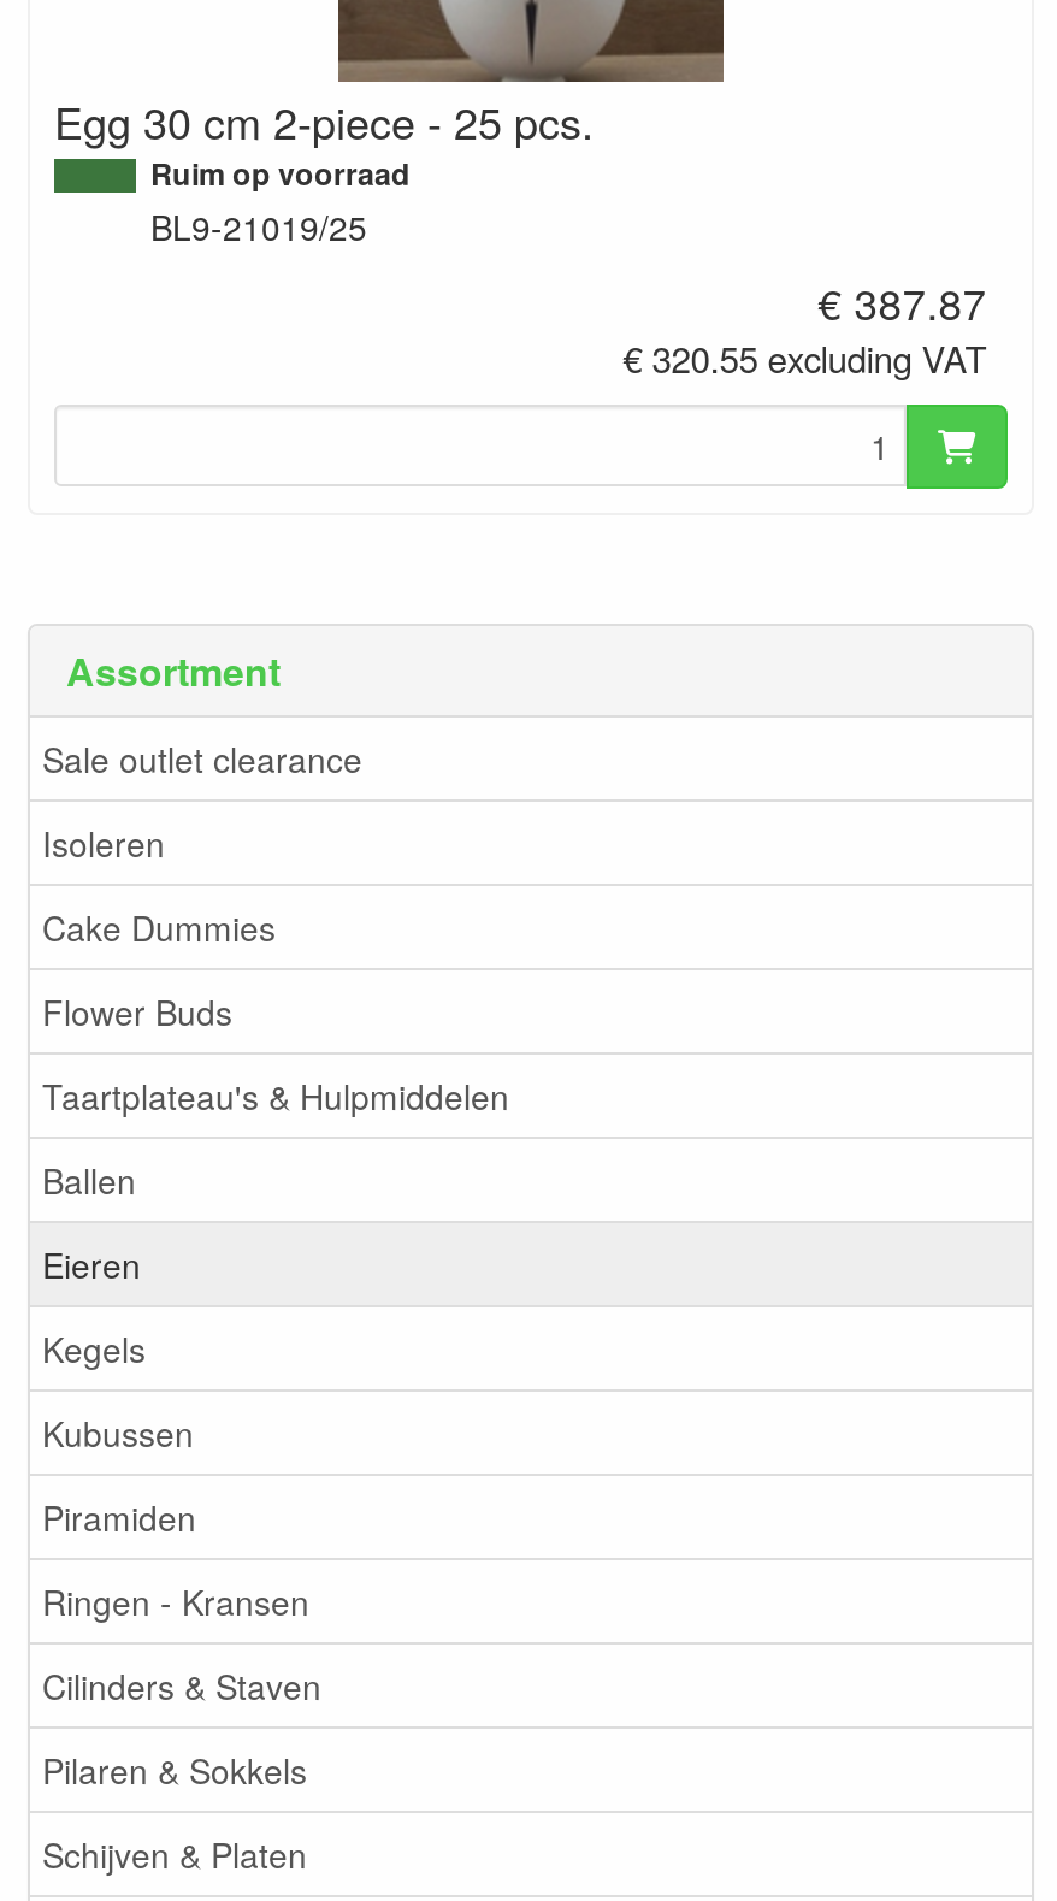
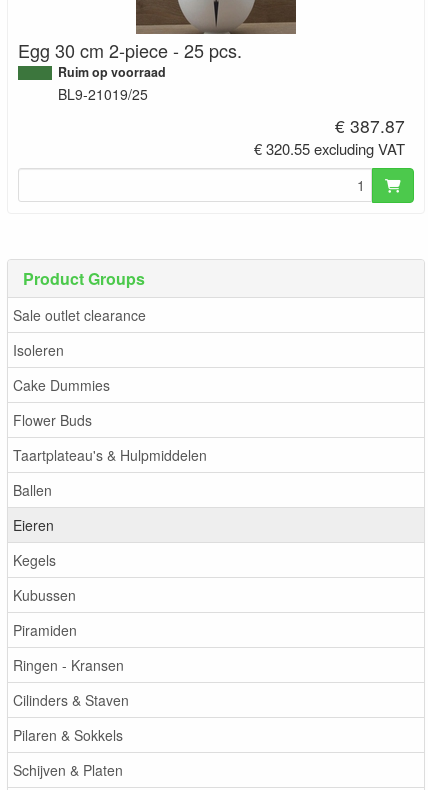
[66,642,281,697] Assortment -> [23,266,145,289] Product Groups

